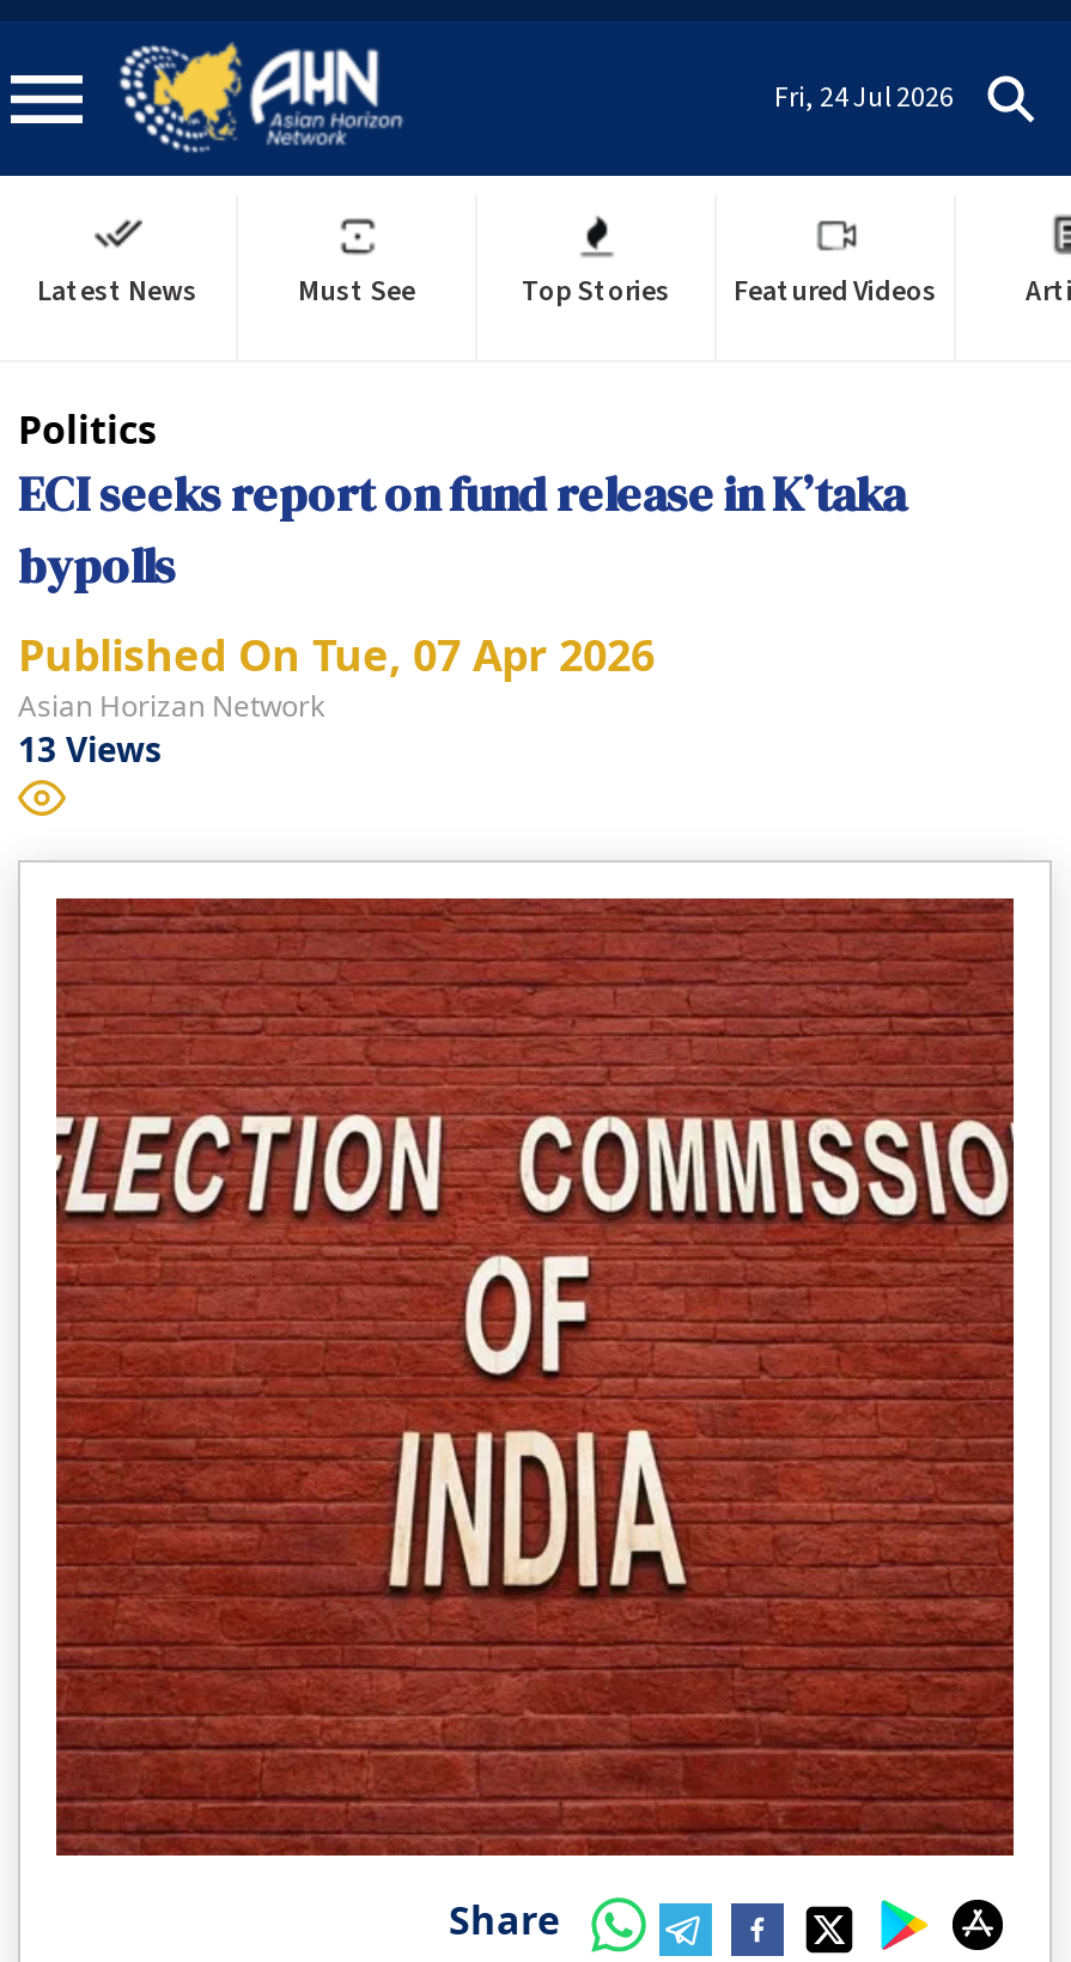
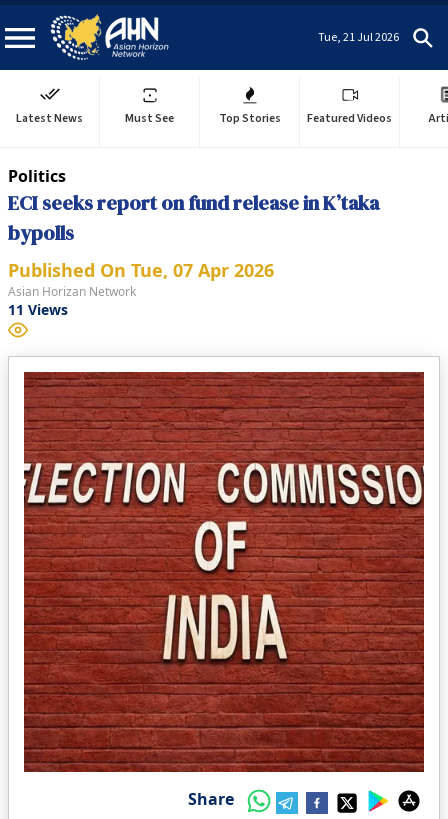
[774,77,954,117] Fri, 24 Jul 2026 -> [318,28,399,45] Tue, 21 Jul 2026
[18,726,162,772] 13 Views -> [8,300,68,319] 11 Views

